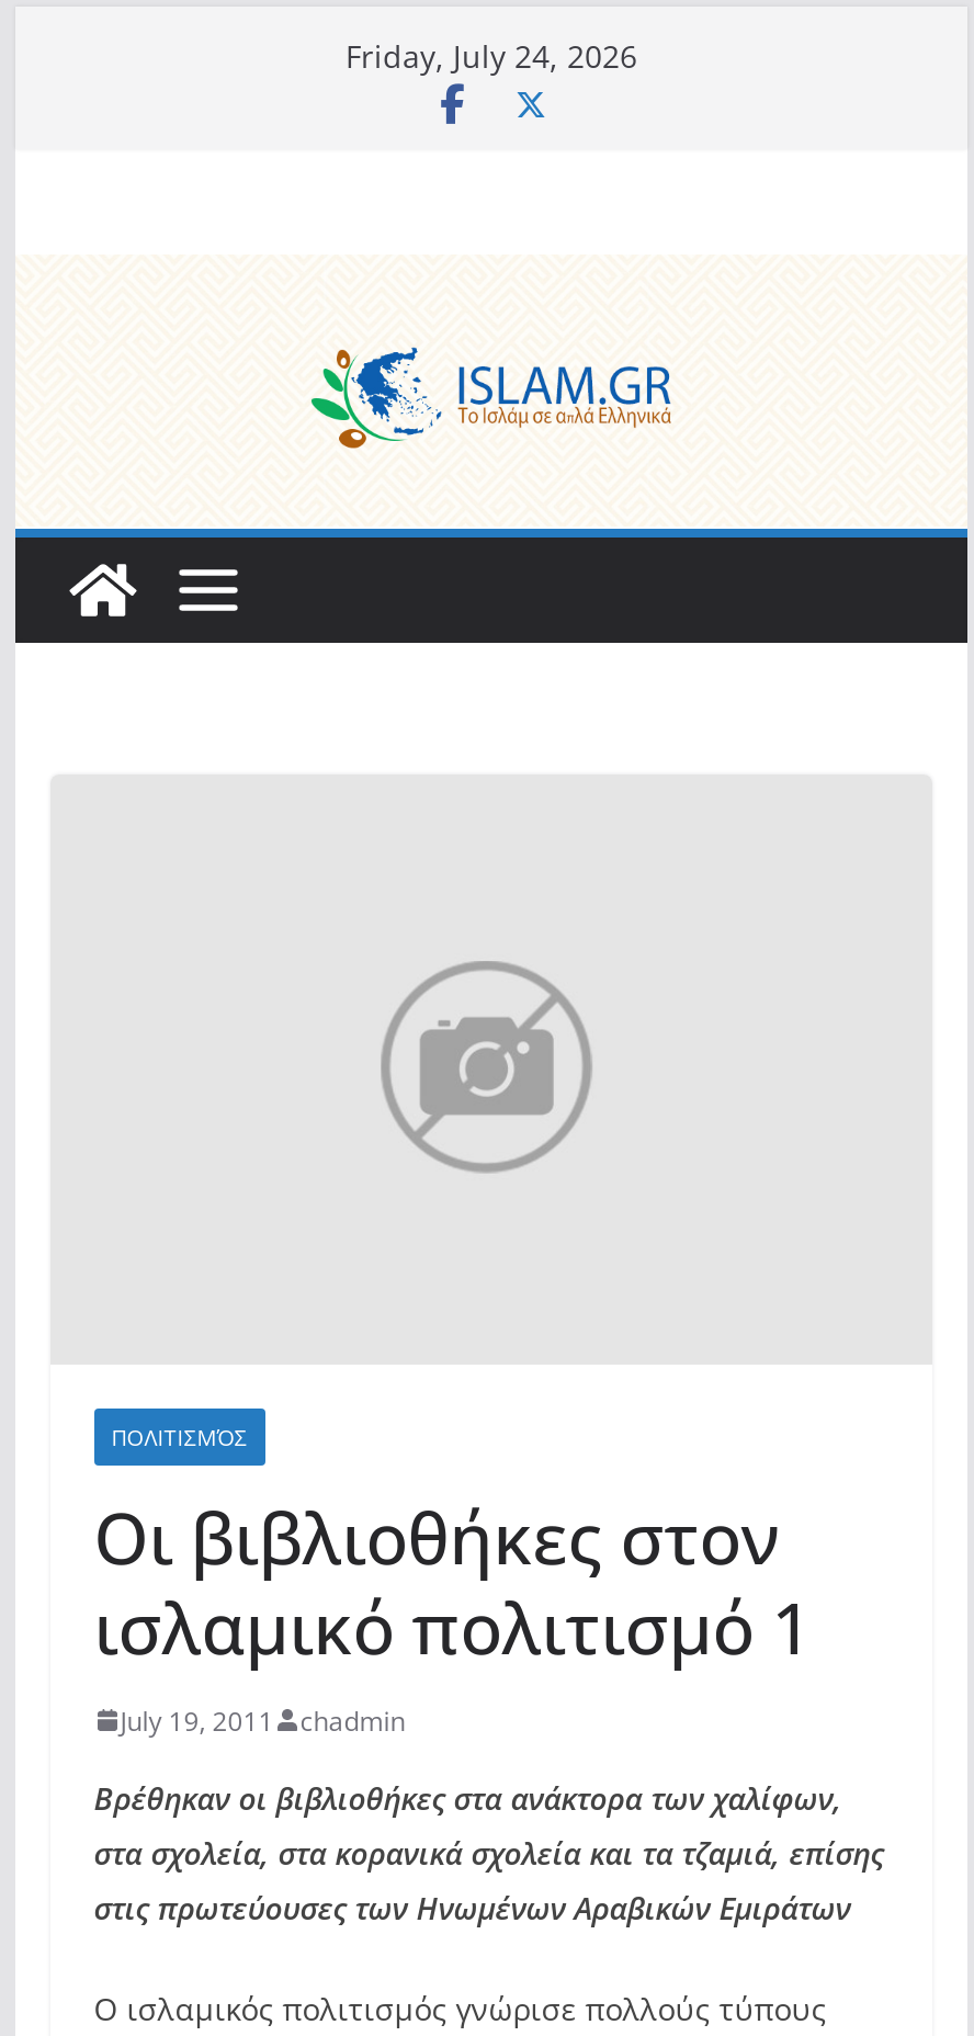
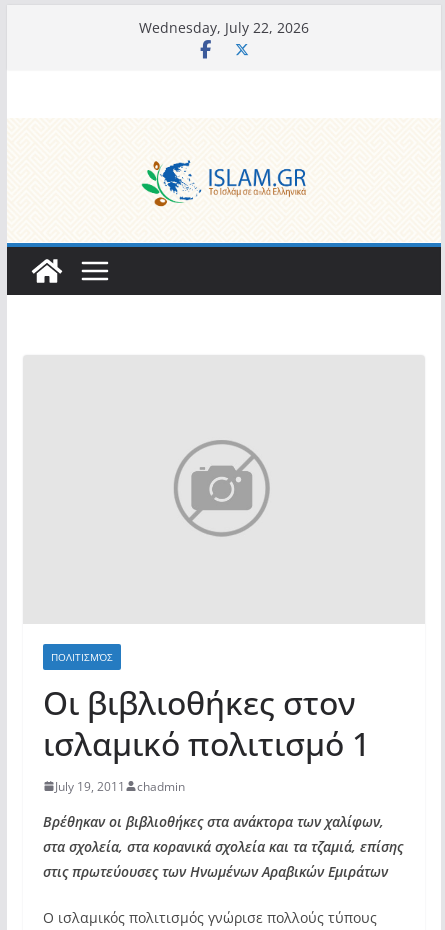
[346,35,637,77] Friday, July 24, 2026 -> [139,18,309,37] Wednesday, July 22, 2026

